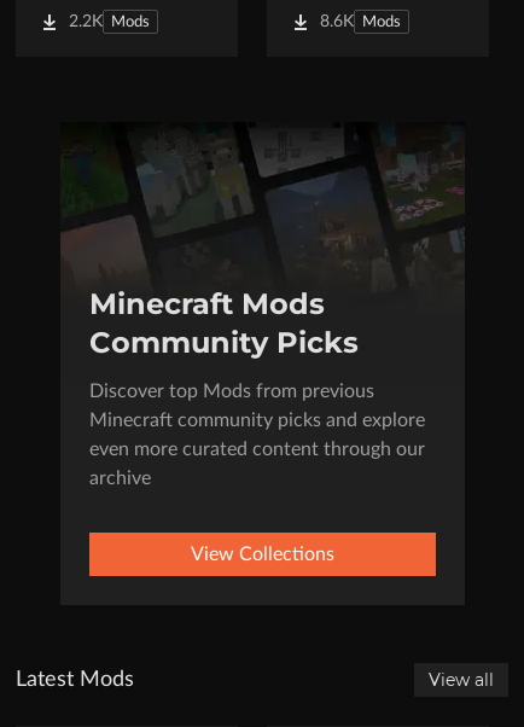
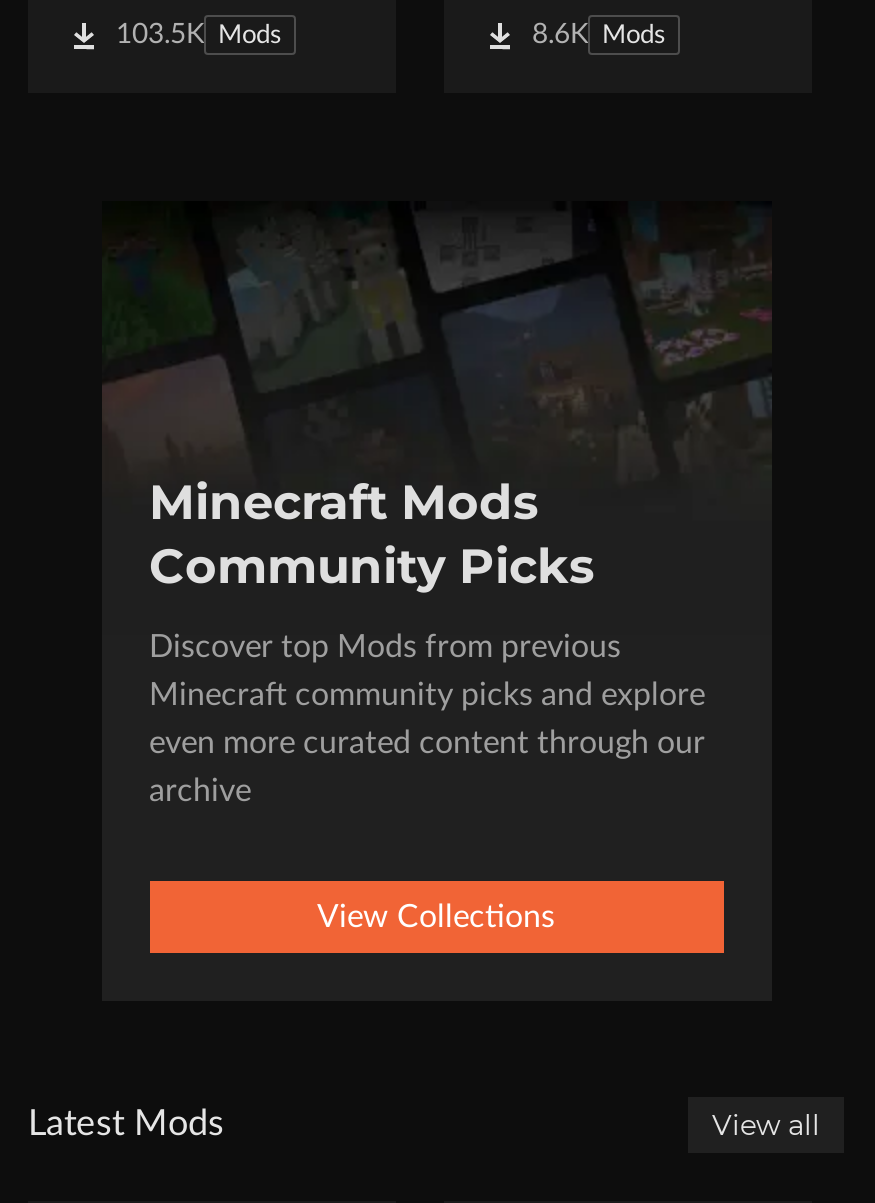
[69,13,150,30] 2.2K Mods -> [116,20,282,48] 103.5K Mods

